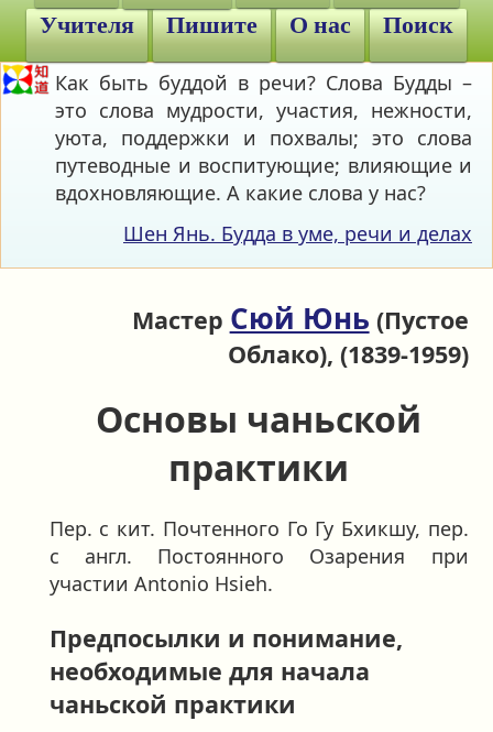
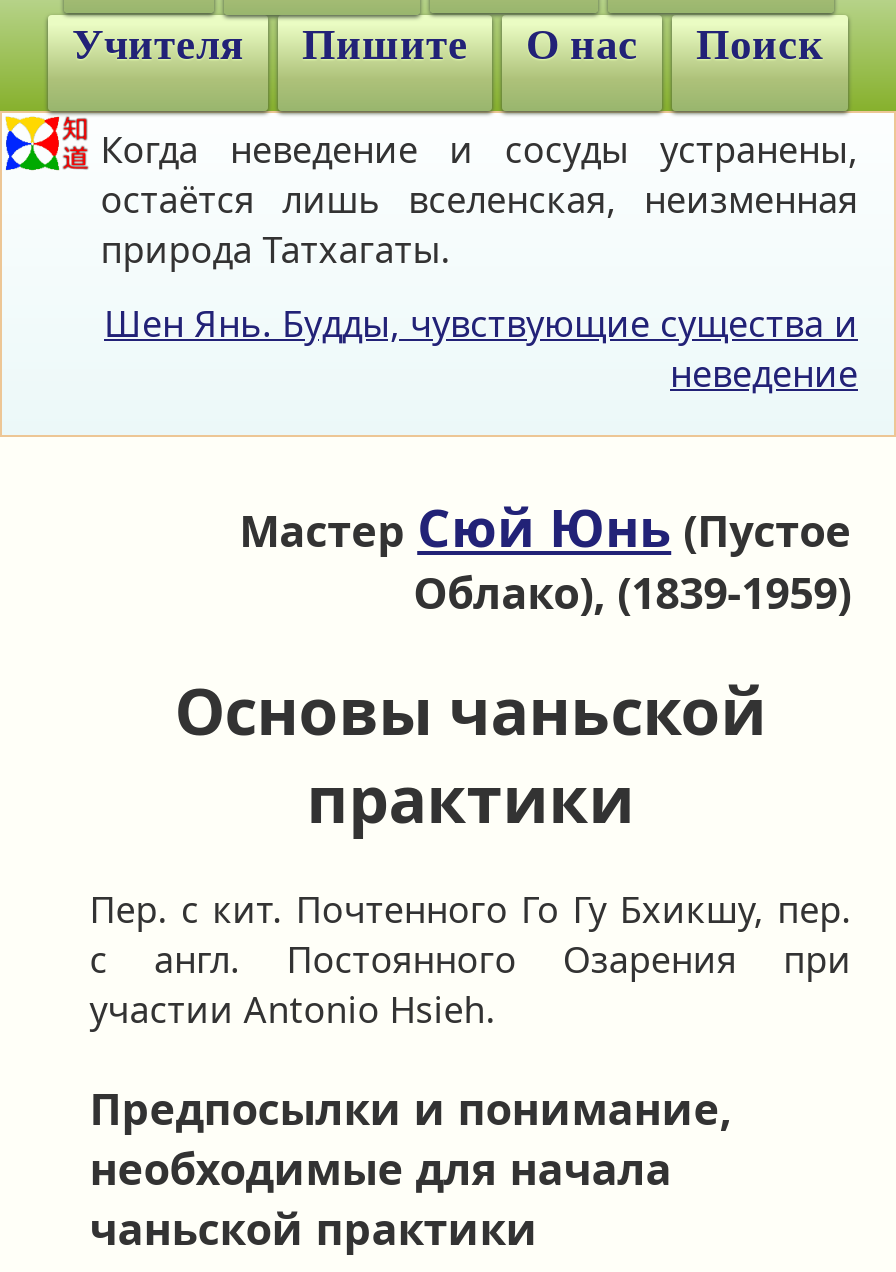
[55,69,472,205] Как быть буддой в речи? Слова Будды – | это слова мудрости, участия, нежности, | уюта, поддержки и похвалы; это слова | путеводные и воспитующие; влияющие и | вдохновляющие. А какие слова у нас? -> [101,124,858,272] Когда неведение и сосуды устранены, | остаётся лишь вселенская, неизменная | природа Татхагаты.
[123,220,472,246] Шен Янь. Будда в уме, речи и делах -> [104,298,858,396] Шен Янь. Будды, чувствующие существа и | неведение

